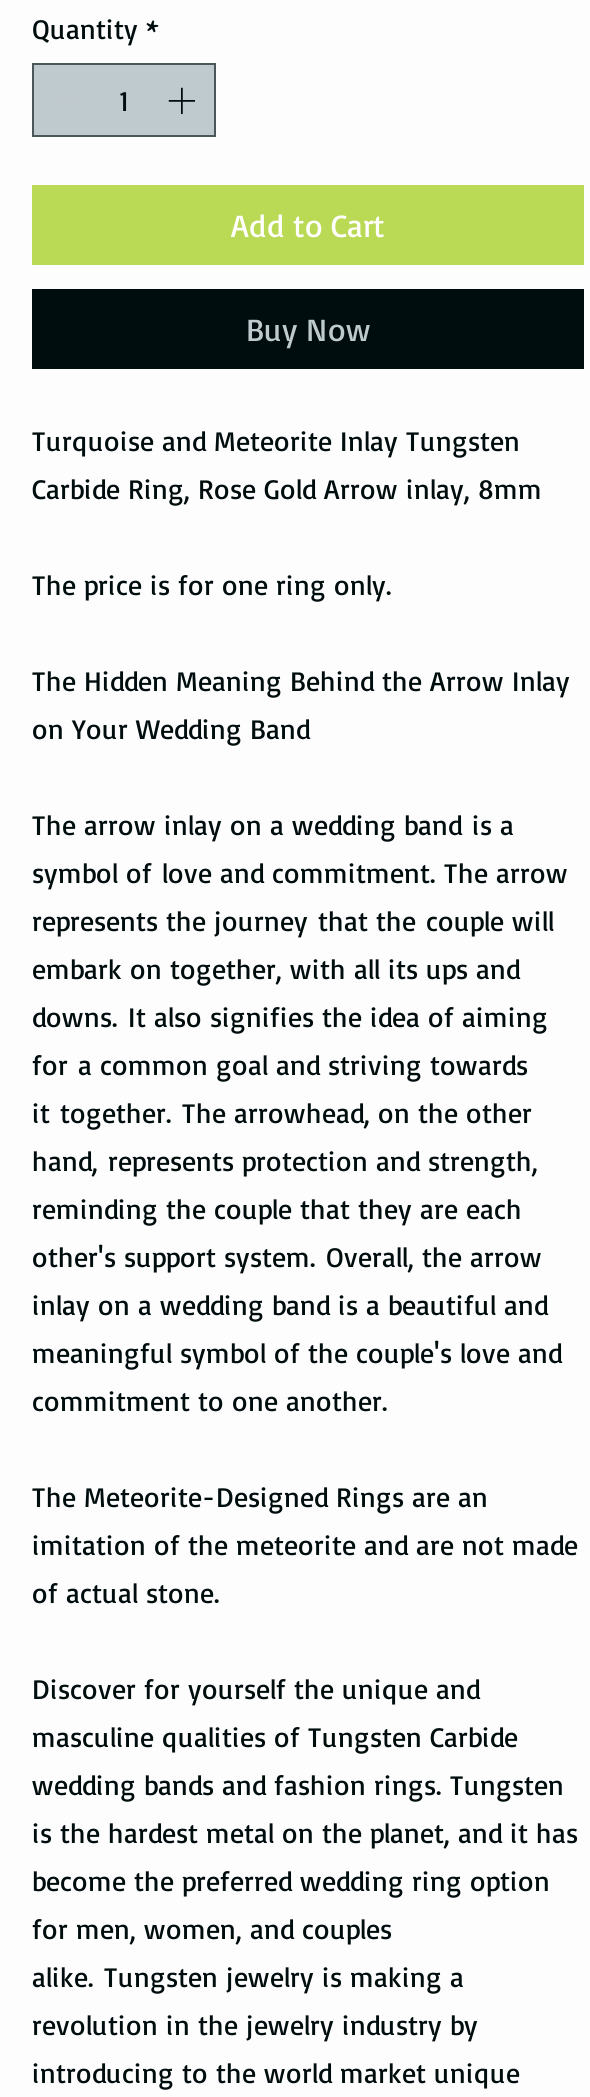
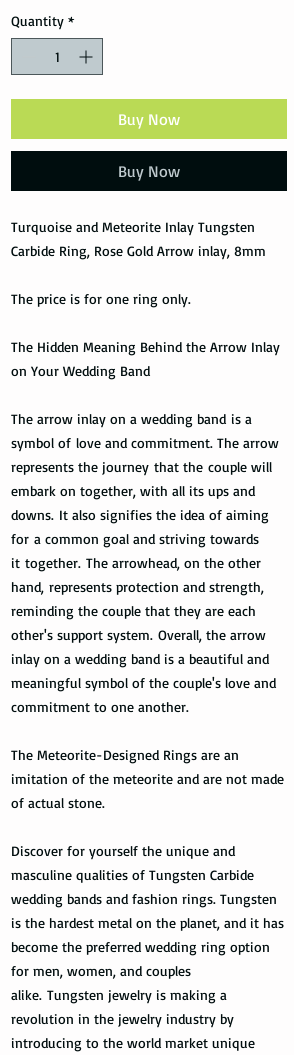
[231,205,385,245] Add to Cart -> [118,109,180,129] Buy Now

